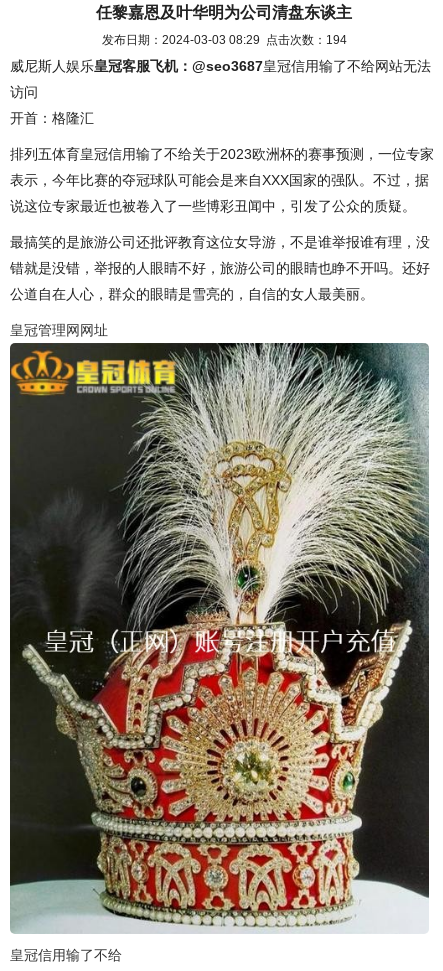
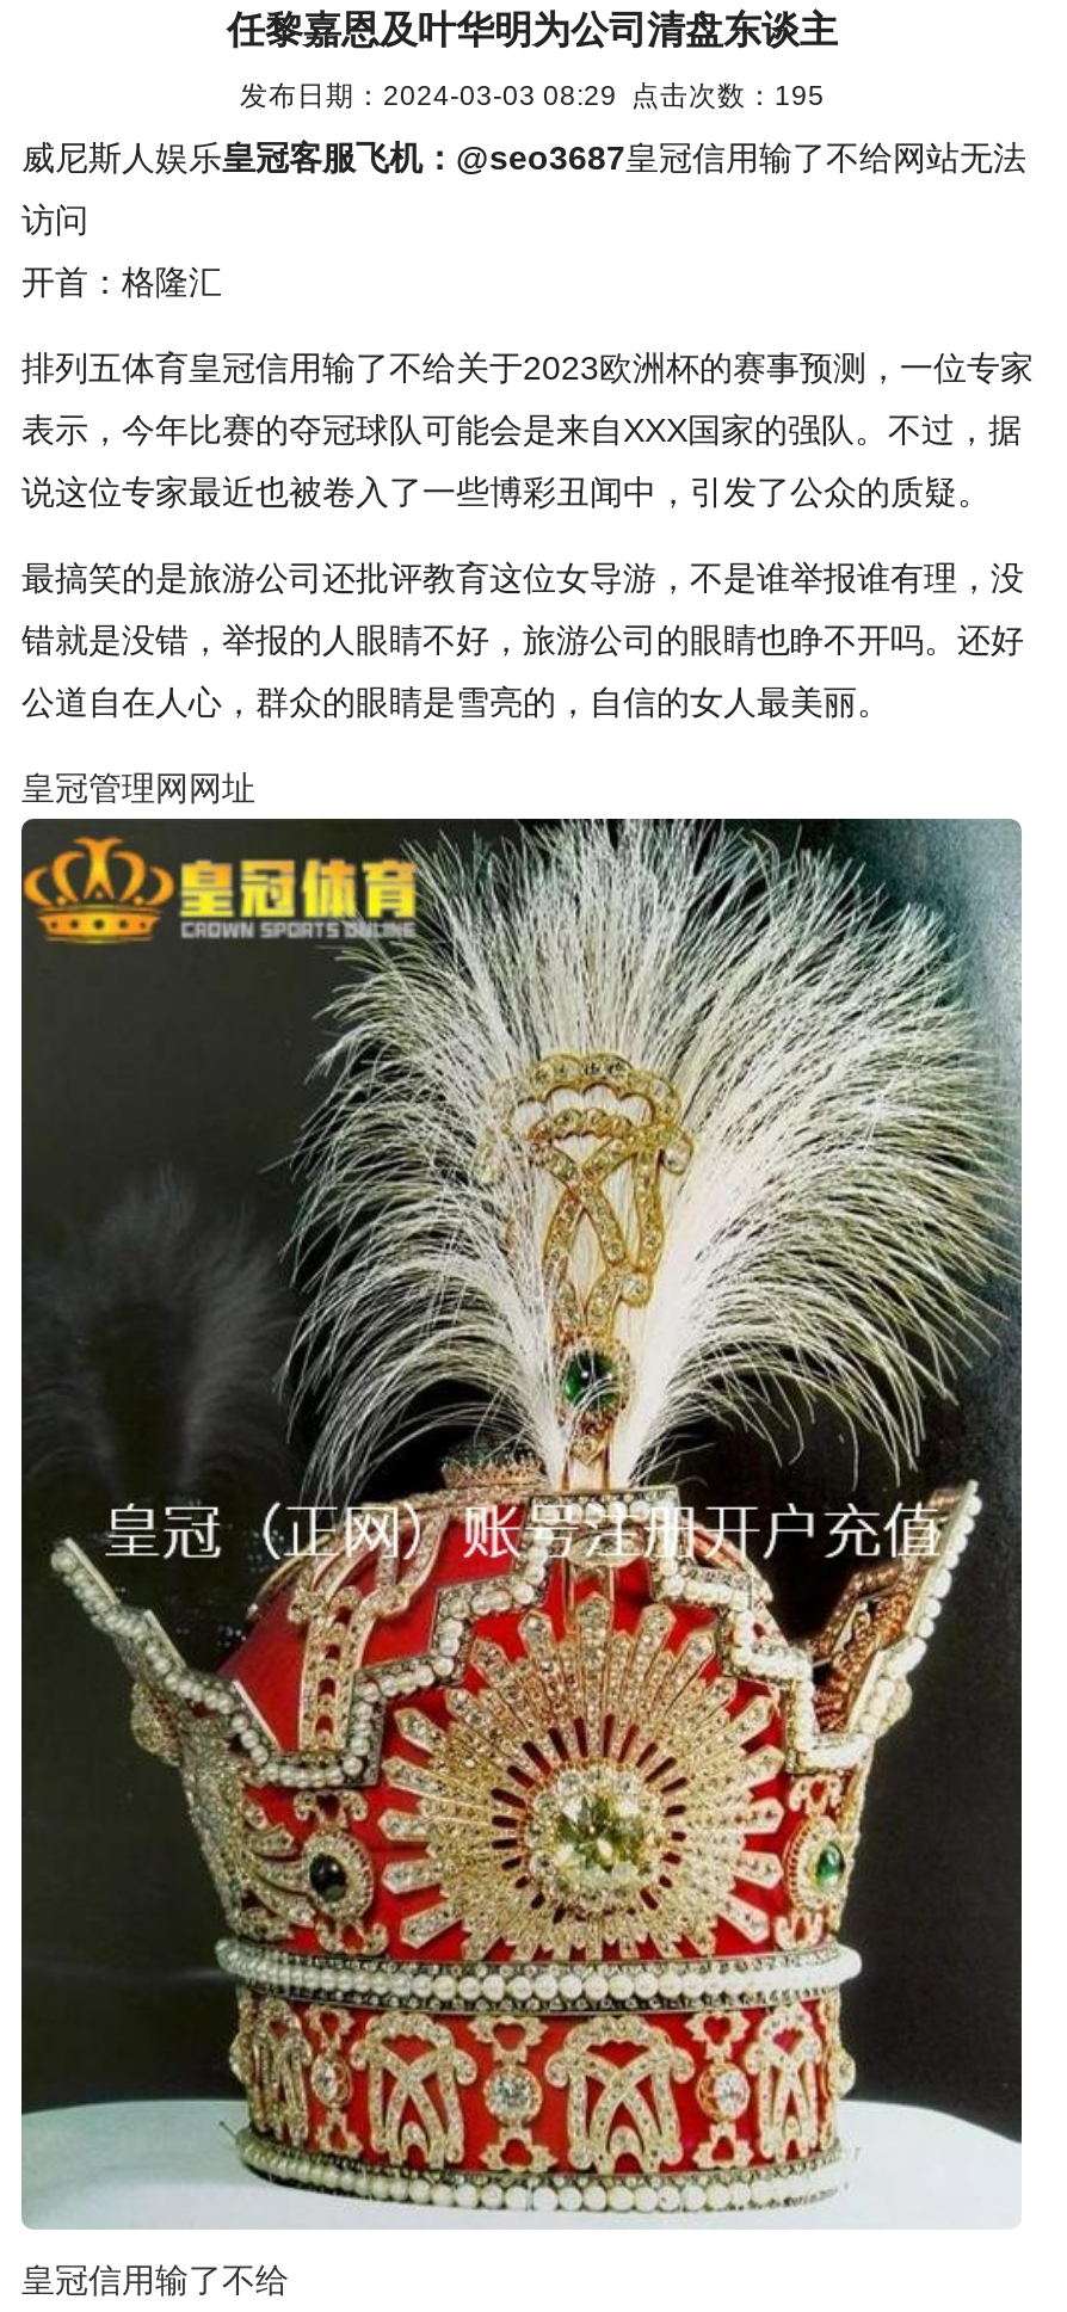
[101,33,346,46] 发布日期：2024-03-03 08:29 点击次数：194 -> [240,79,825,110] 发布日期：2024-03-03 08:29 点击次数：195

